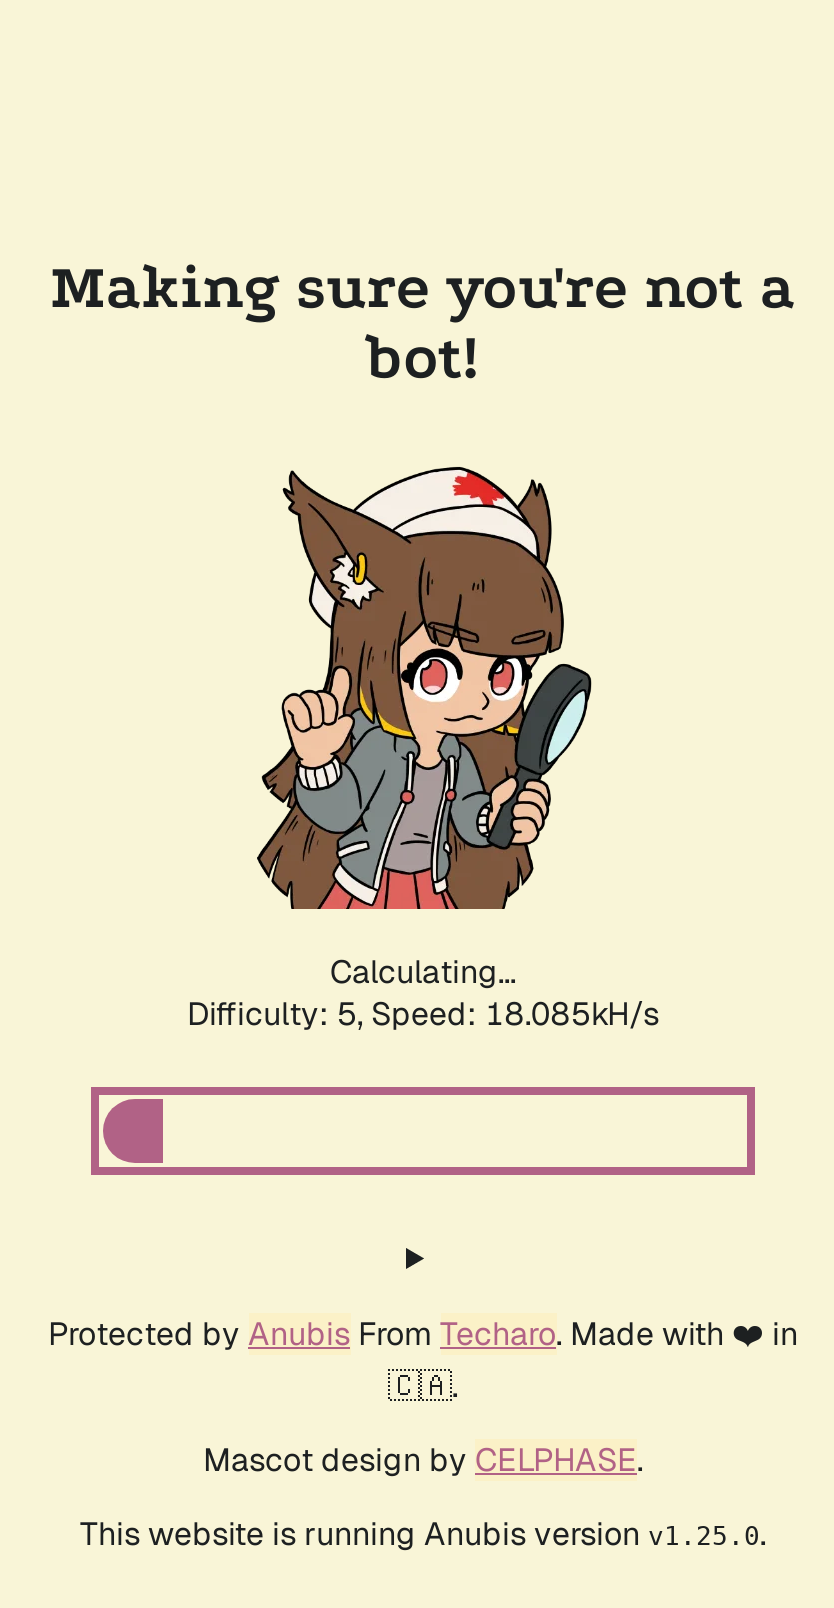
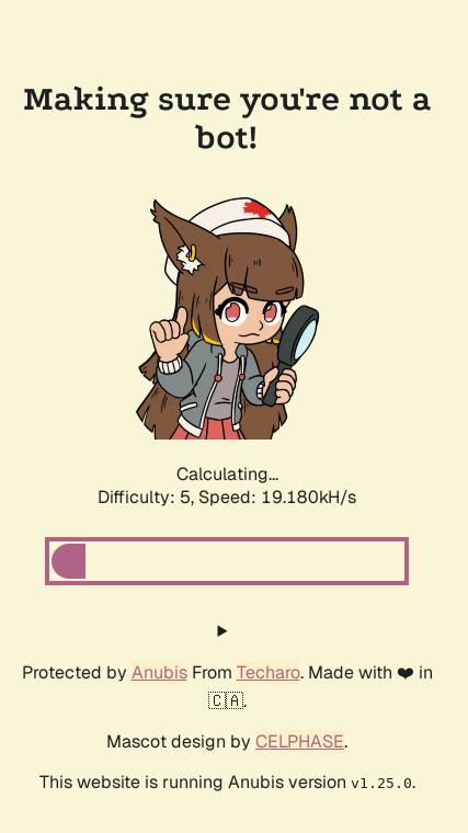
[187,993,659,1035] Difficulty: 5, Speed: 18.085kH/s -> [98,486,356,509] Difficulty: 5, Speed: 19.180kH/s

